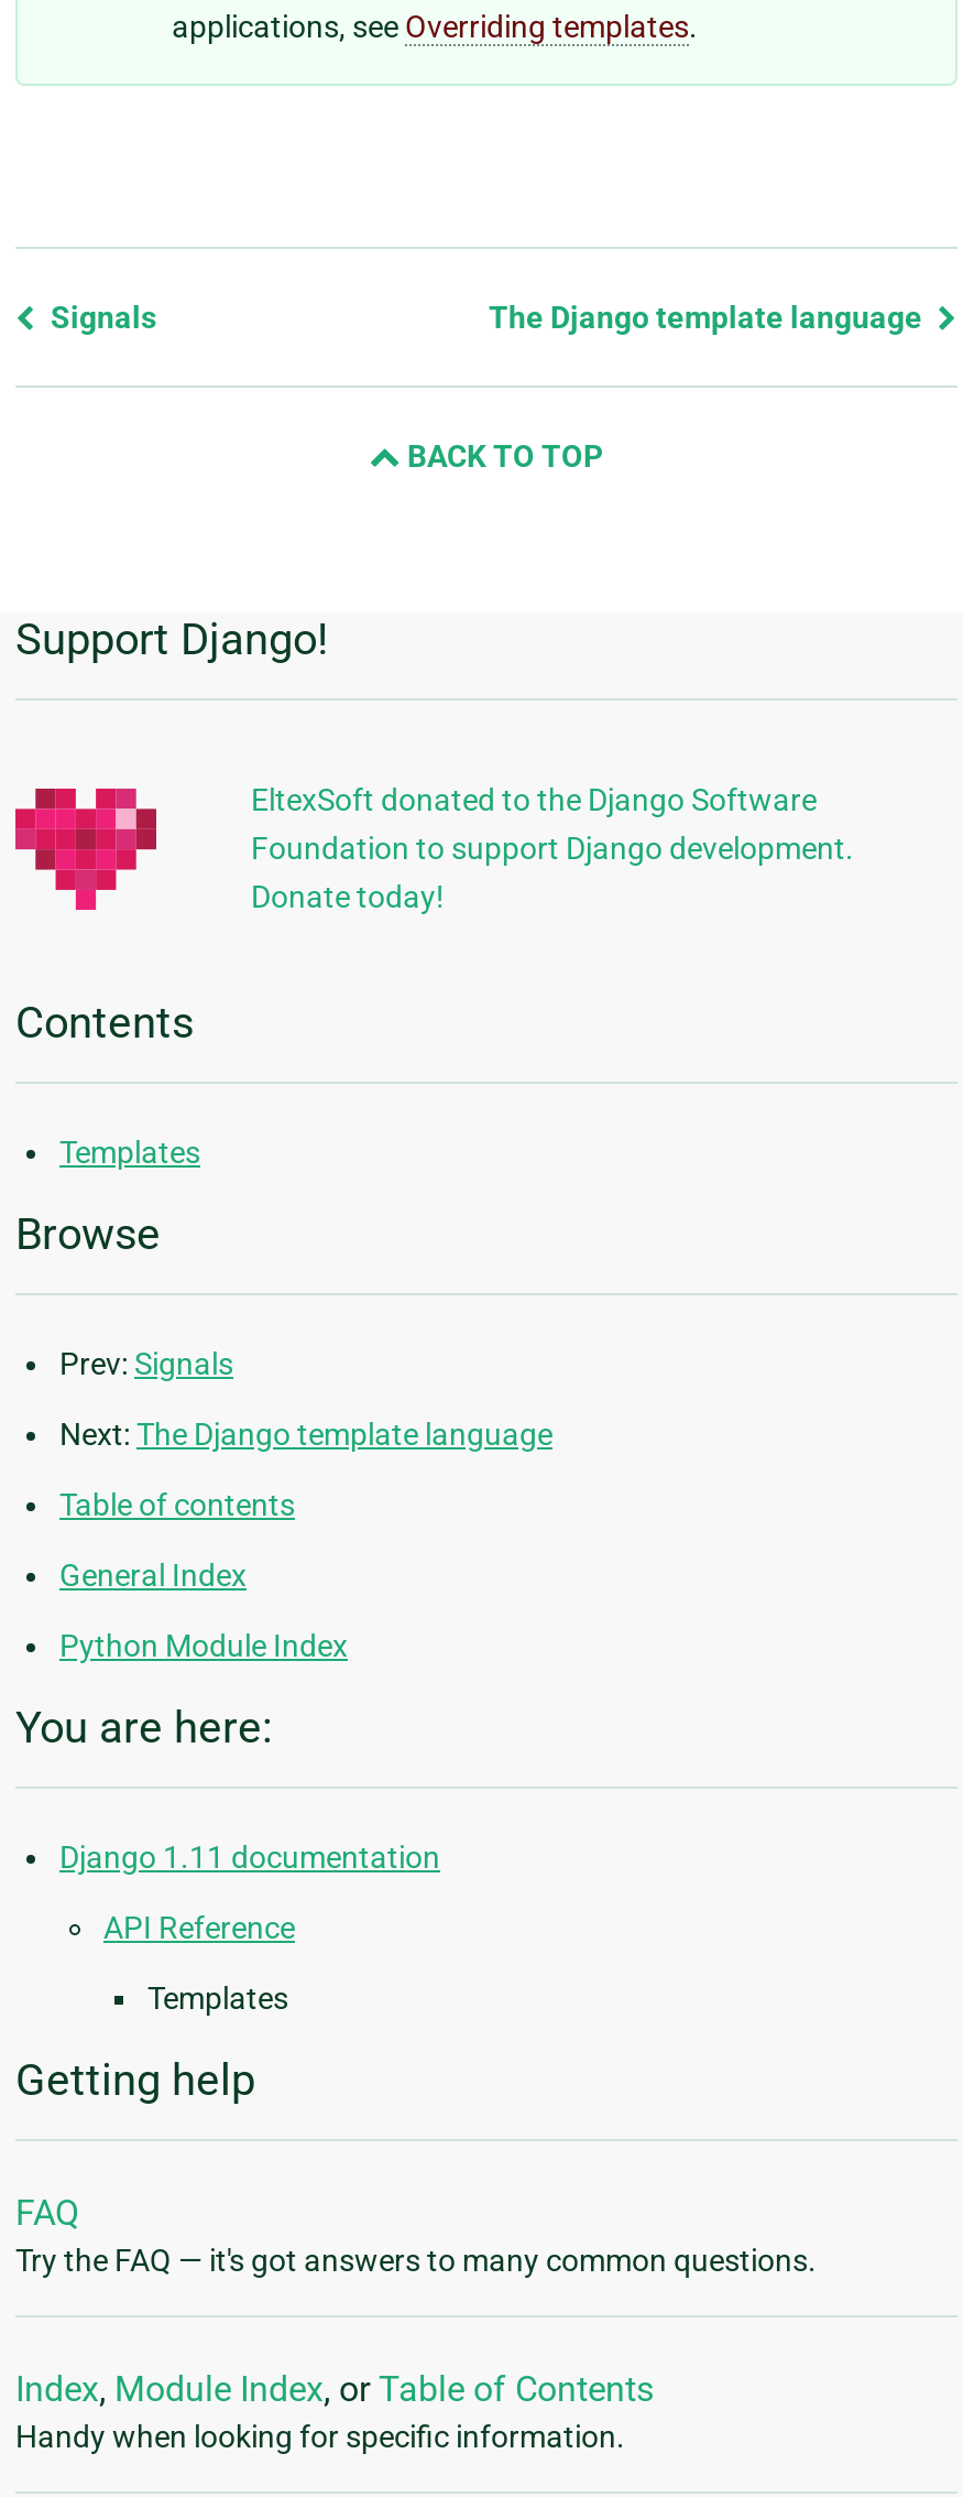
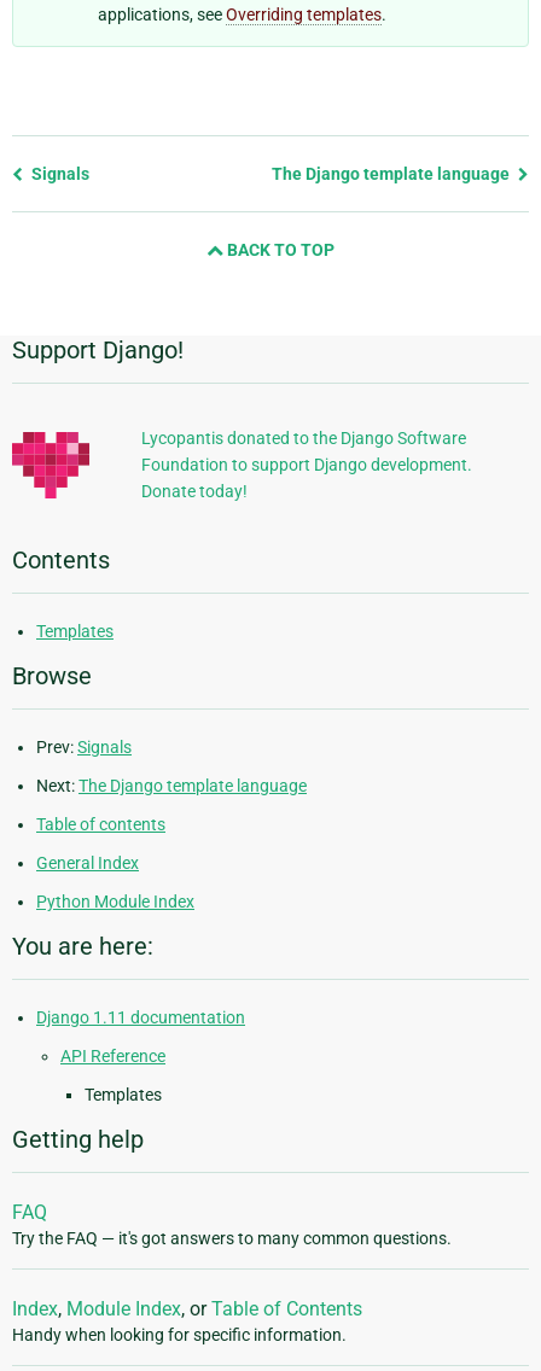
[251,782,817,817] EltexSoft donated to the Django Software -> [141,428,466,448] Lycopantis donated to the Django Software

